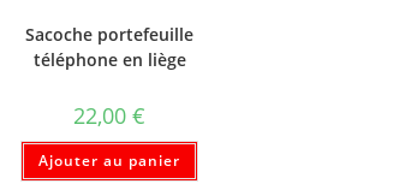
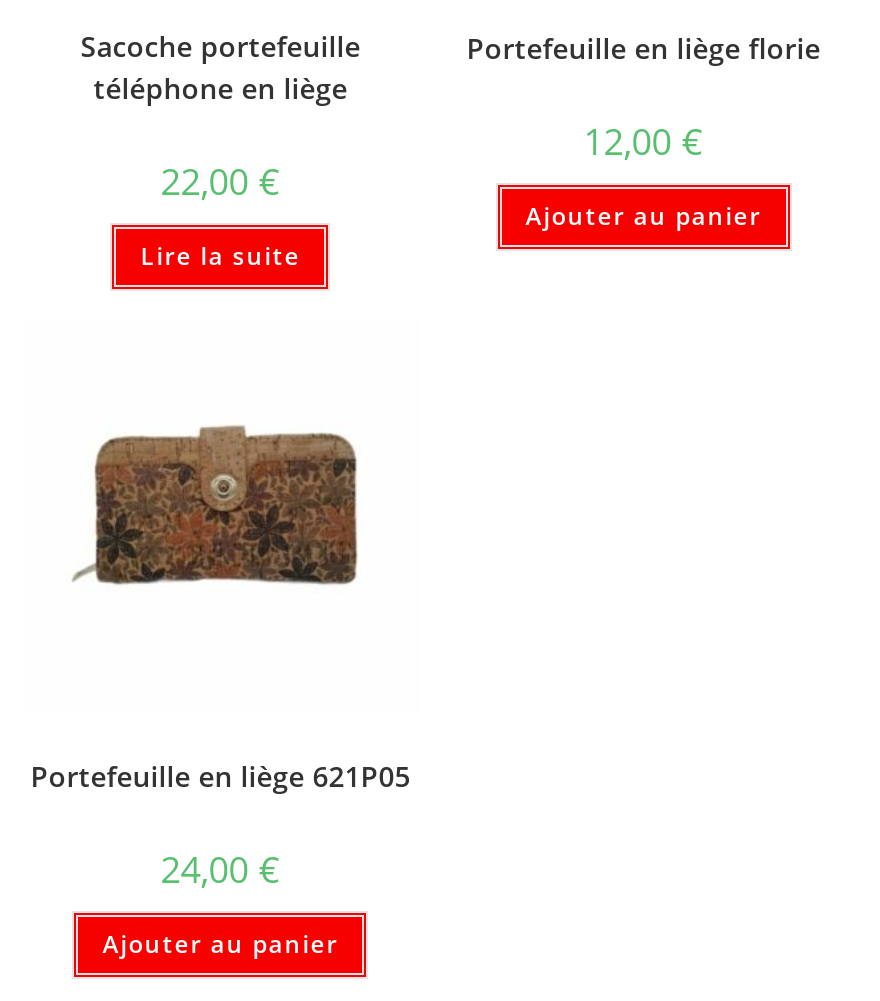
none -> [467,29,821,233] Portefeuille en liège florie | 12,00 € | Ajouter au panier
none -> [30,756,410,892] Portefeuille en liège 621P05 | 24,00 €
none -> [72,424,360,586] [image]
none -> [140,239,300,273] Lire la suite

